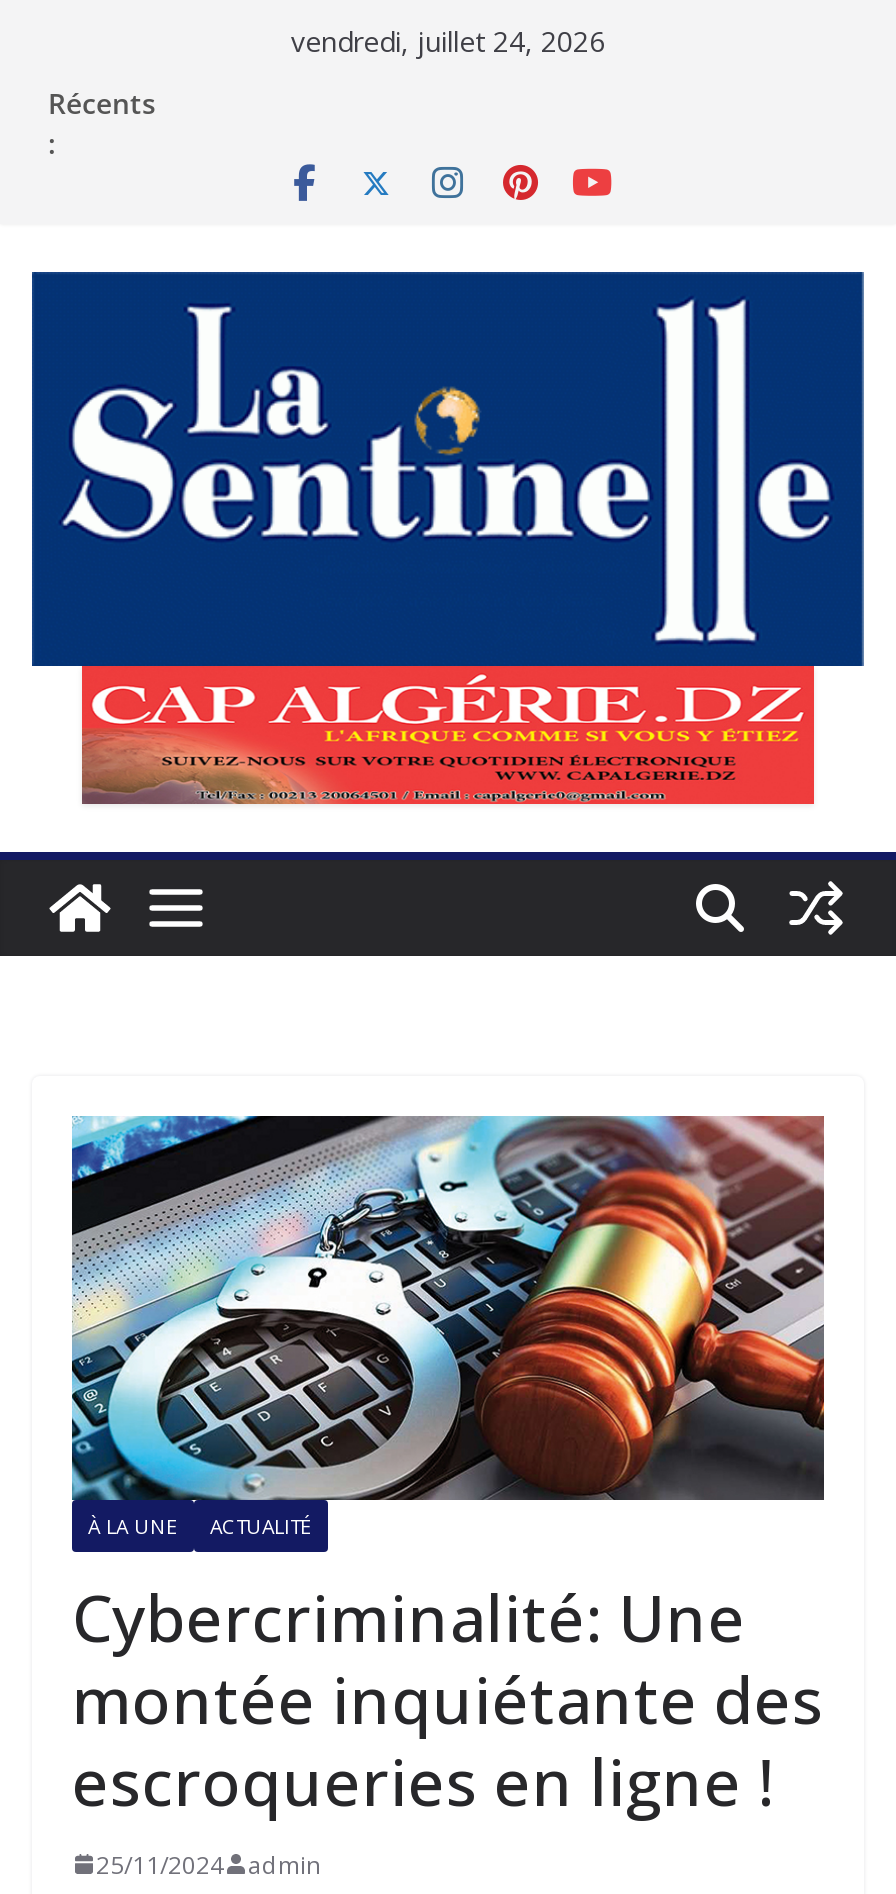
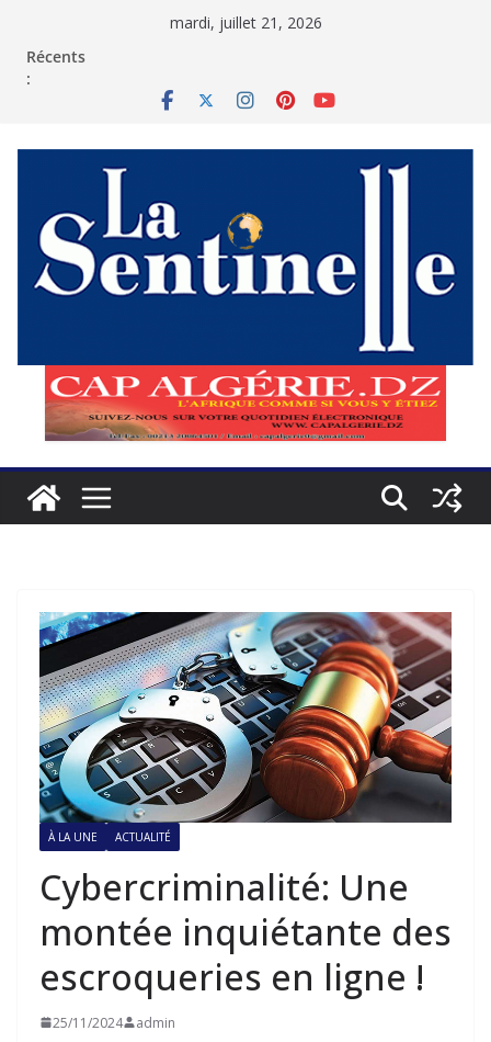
[291,22,605,60] vendredi, juillet 24, 2026 -> [169,12,322,33] mardi, juillet 21, 2026

